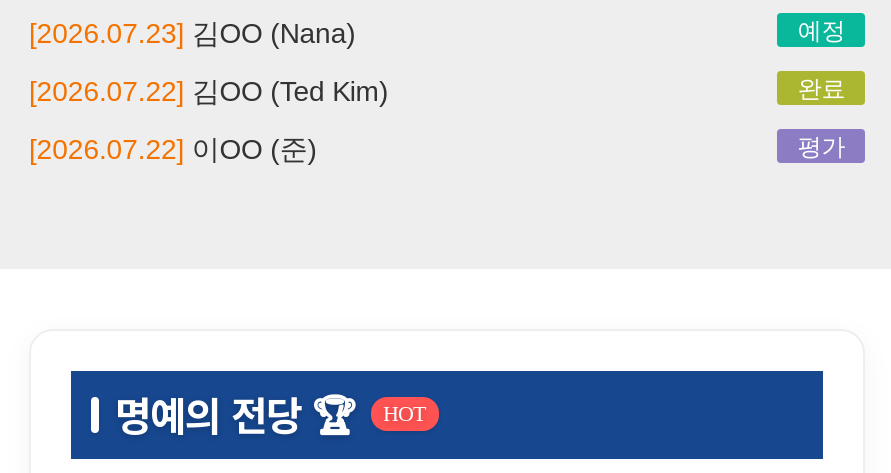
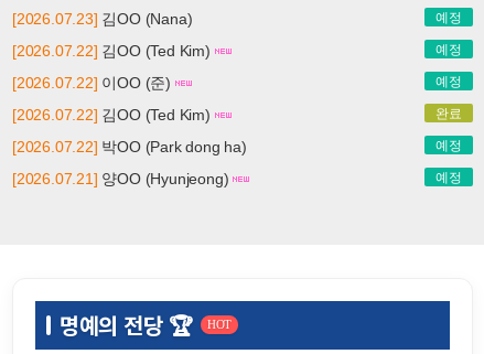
[798,74,845,102] 완료 -> [436,41,462,57] 예정
[798,132,845,160] 평가 -> [12,73,462,187] 예정 | [2026.07.22] 김OO (Ted Kim) | 완료 | [2026.07.22] 박OO (Park dong ha) | 예정 | [2026.07.21] 양OO (Hyunjeong) | 예정

